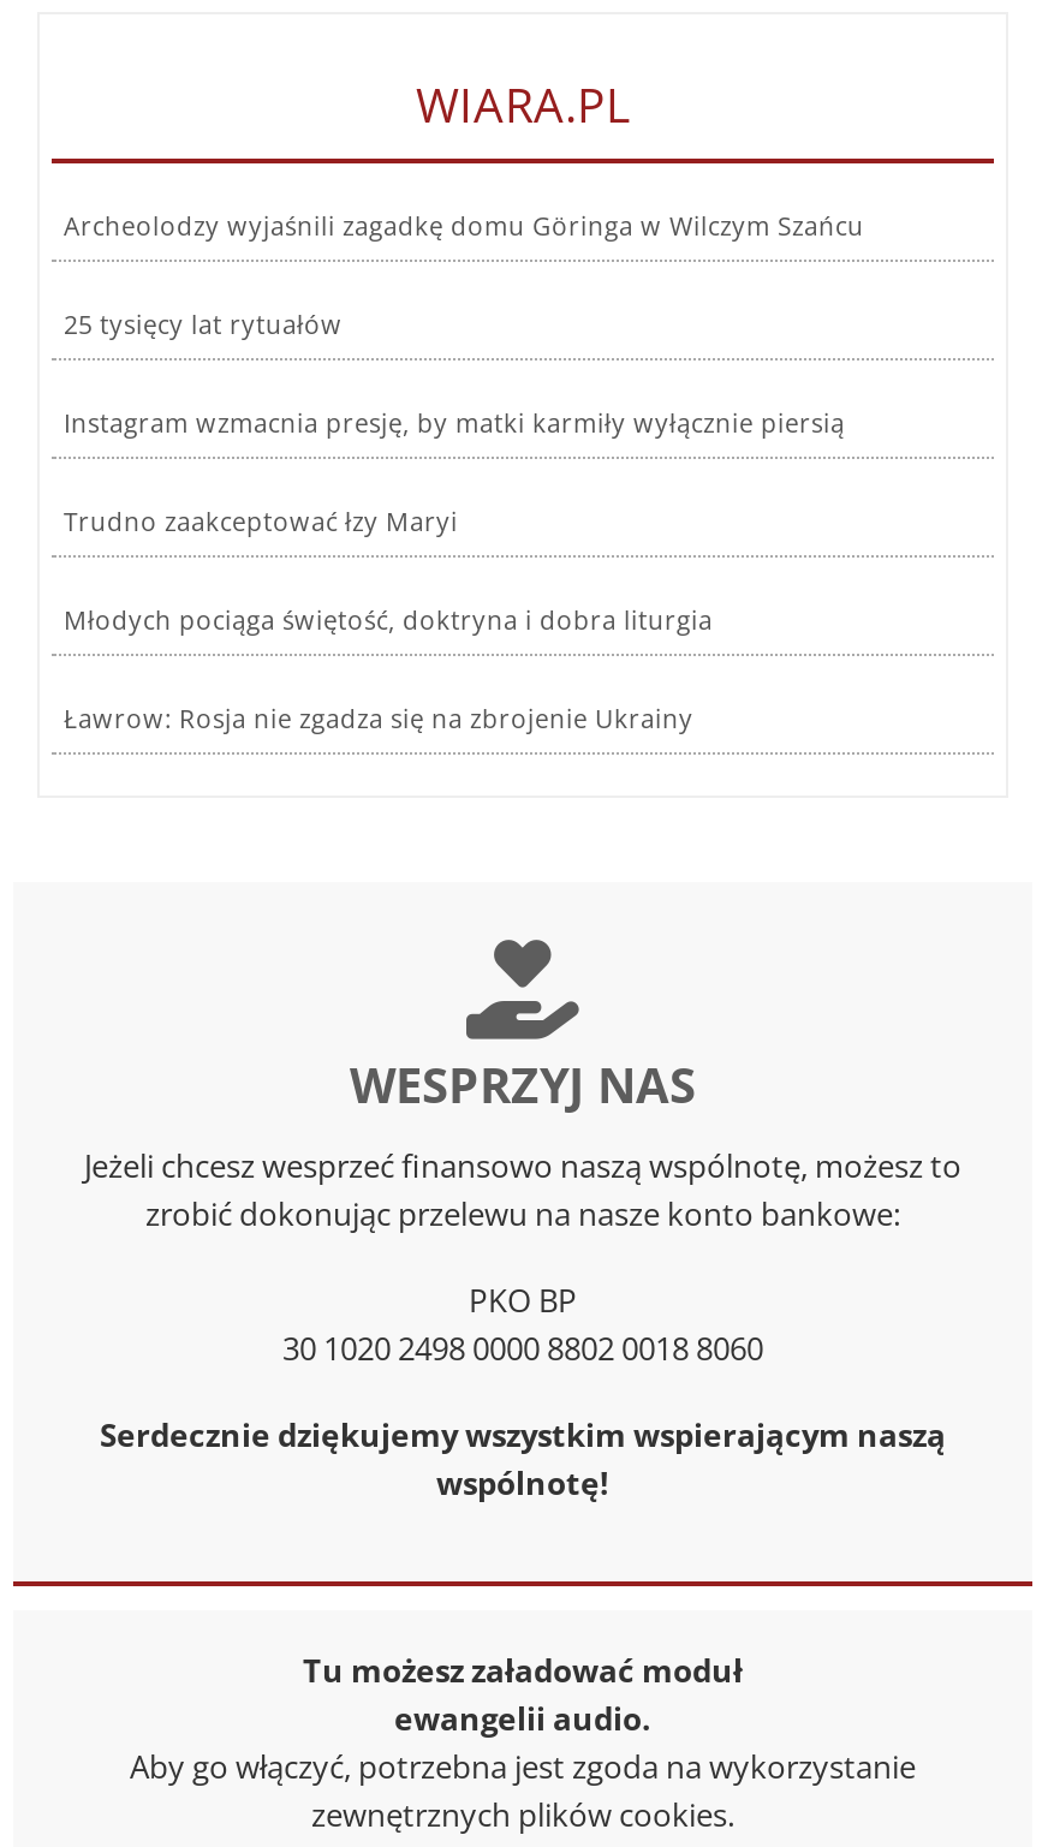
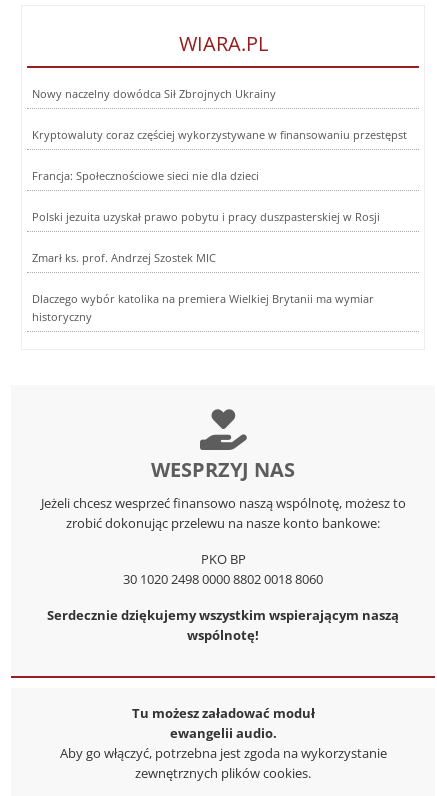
[64,209,864,242] Archeolodzy wyjaśnili zagadkę domu Göringa w Wilczym Szańcu -> [32,87,276,101] Nowy naczelny dowódca Sił Zbrojnych Ukrainy
[64,307,343,341] 25 tysięcy lat rytuałów -> [32,128,407,142] Kryptowaluty coraz częściej wykorzystywane w finansowaniu przestępst
[64,406,845,439] Instagram wzmacnia presję, by matki karmiły wyłącznie piersią -> [32,169,259,183] Francja: Społecznościowe sieci nie dla dzieci
[64,504,458,538] Trudno zaakceptować łzy Maryi -> [32,210,380,224] Polski jezuita uzyskał prawo pobytu i pracy duszpasterskiej w Rosji
[64,603,713,636] Młodych pociąga świętość, doktryna i dobra liturgia -> [32,251,216,265] Zmarł ks. prof. Andrzej Szostek MIC
[64,701,693,735] Ławrow: Rosja nie zgadza się na zbrojenie Ukrainy -> [32,292,374,324] Dlaczego wybór katolika na premiera Wielkiej Brytanii ma wymiar | historyczny

